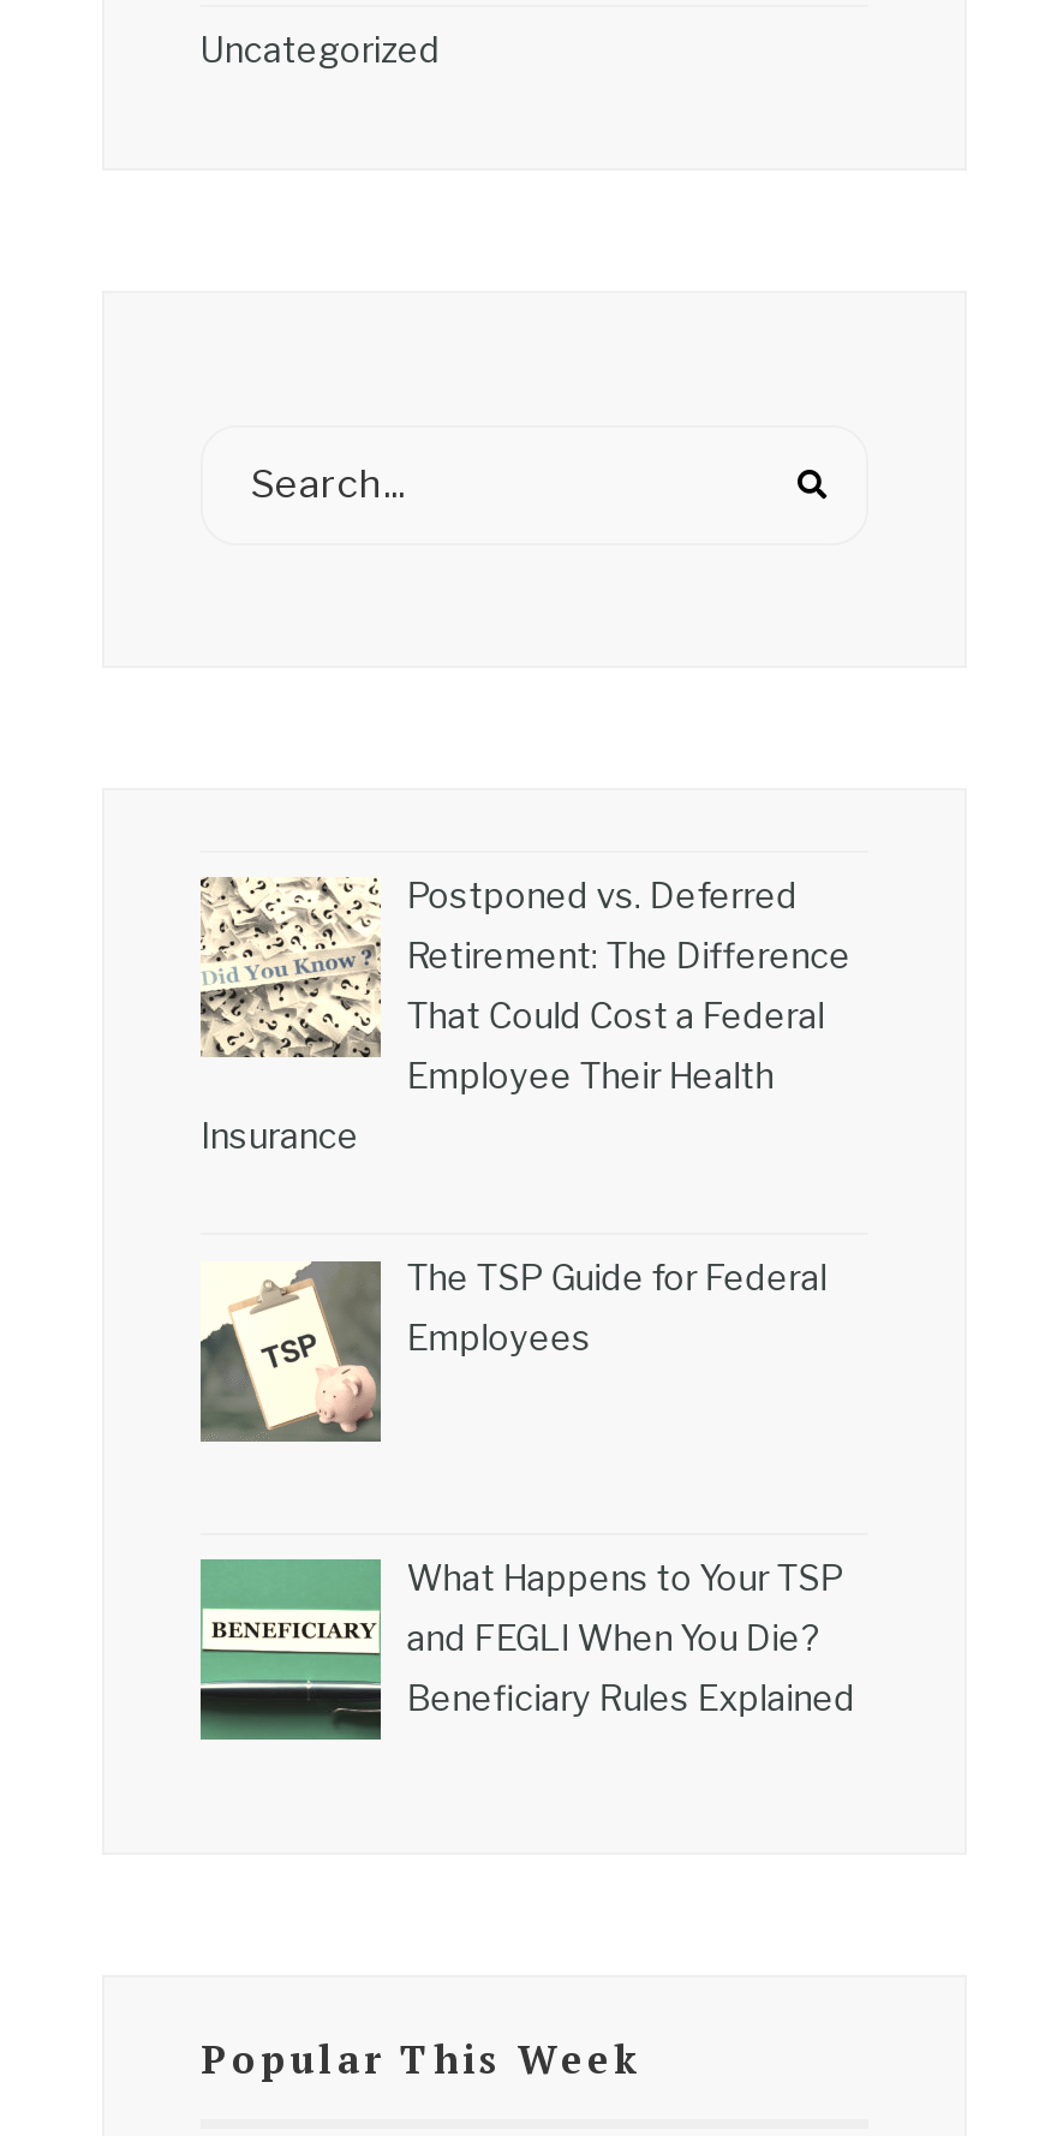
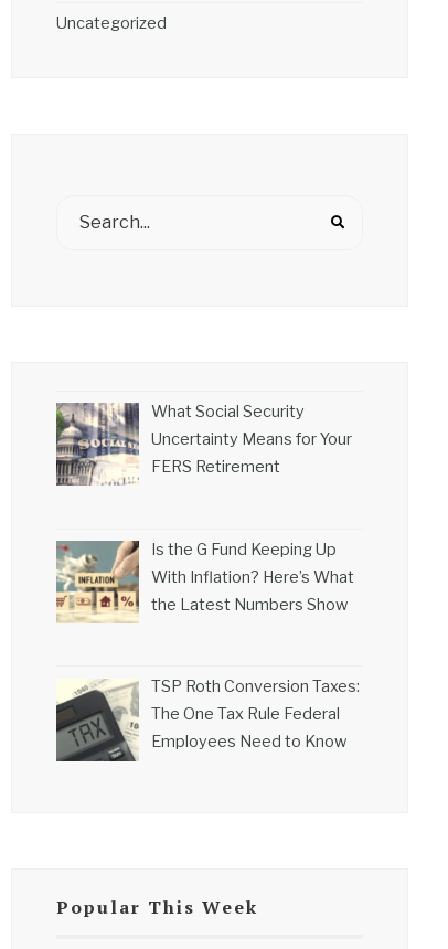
[198,874,851,1158] [image] | Postponed vs. Deferred | Retirement: The Difference | That Could Cost a Federal | Employee Their Health | Insurance -> [55,401,352,476] [image] | What Social Security | Uncertainty Means for Your | FERS Retirement
[198,1258,827,1444] [image] | The TSP Guide for Federal | Employees -> [55,539,354,623] [image] | Is the G Fund Keeping Up | With Inflation? Here’s What | the Latest Numbers Show
[198,1557,856,1742] [image] | What Happens to Your TSP | and FEGLI When You Die? | Beneficiary Rules Explained -> [55,677,360,763] [image] | TSP Roth Conversion Taxes: | The One Tax Rule Federal | Employees Need to Know

